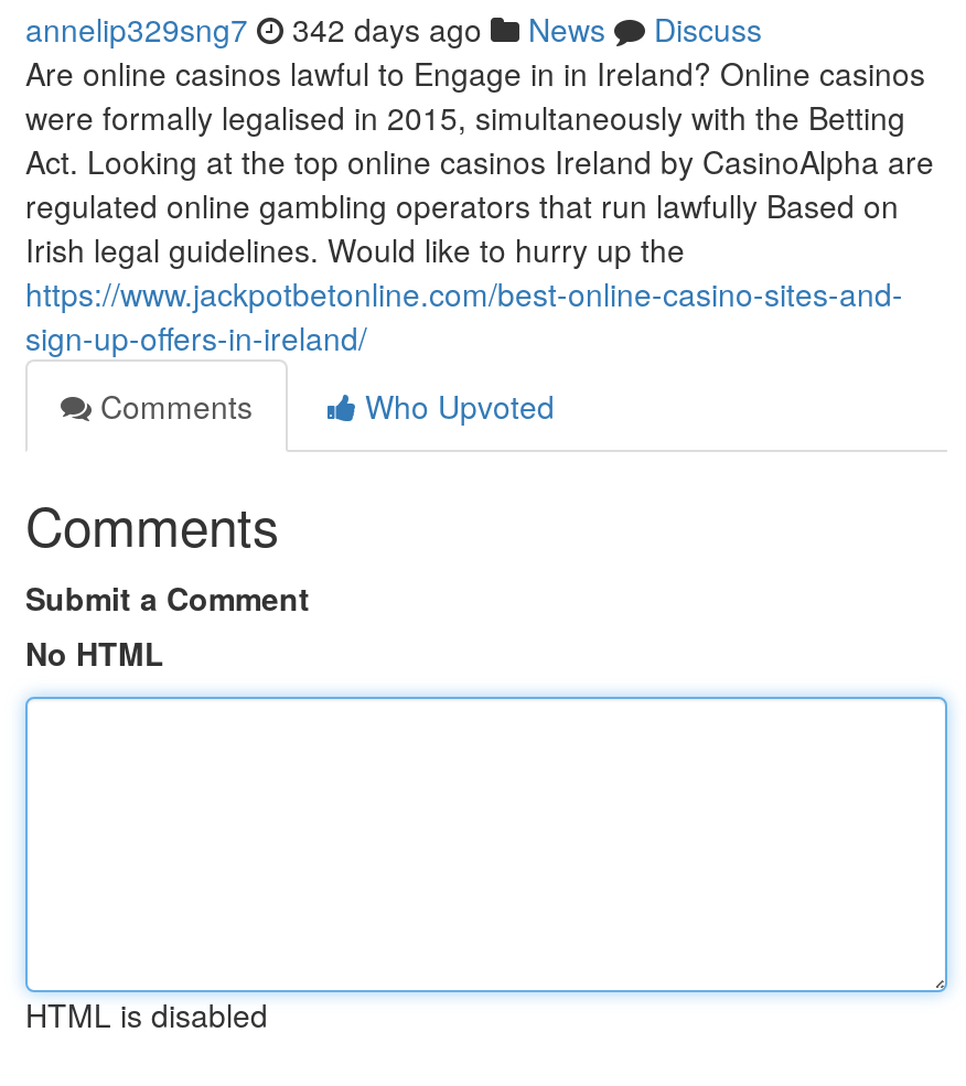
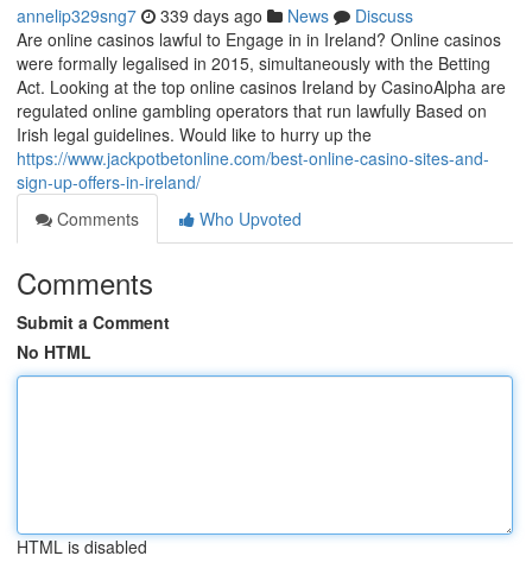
[25,7,762,51] annelip329sng7 342 days ago News Discuss -> [17,4,413,27] annelip329sng7 339 days ago News Discuss

